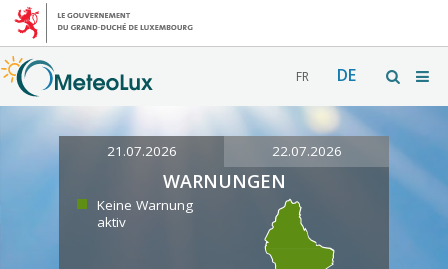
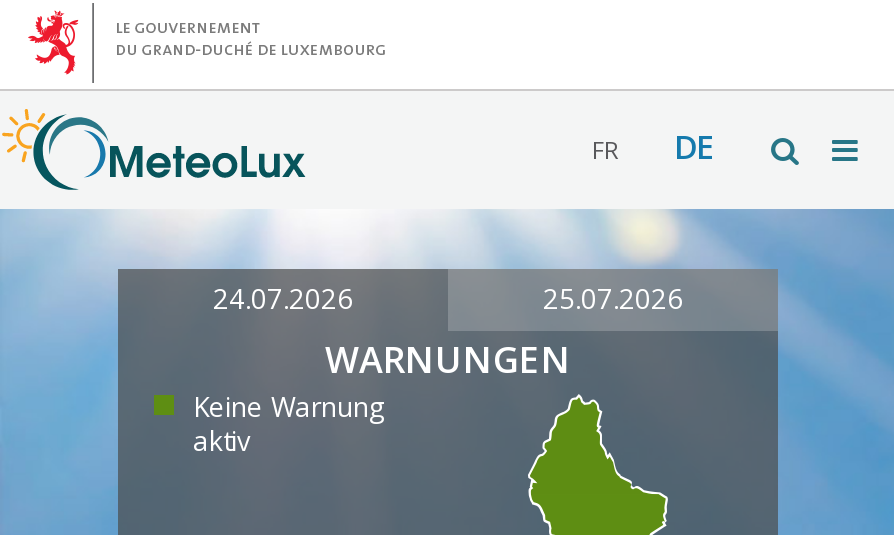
[106,141,176,159] 21.07.2026 -> [213,280,353,316] 24.07.2026
[271,141,341,159] 22.07.2026 -> [543,280,683,316] 25.07.2026

